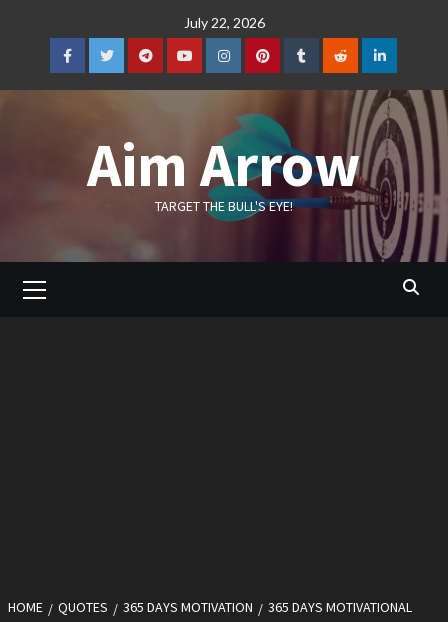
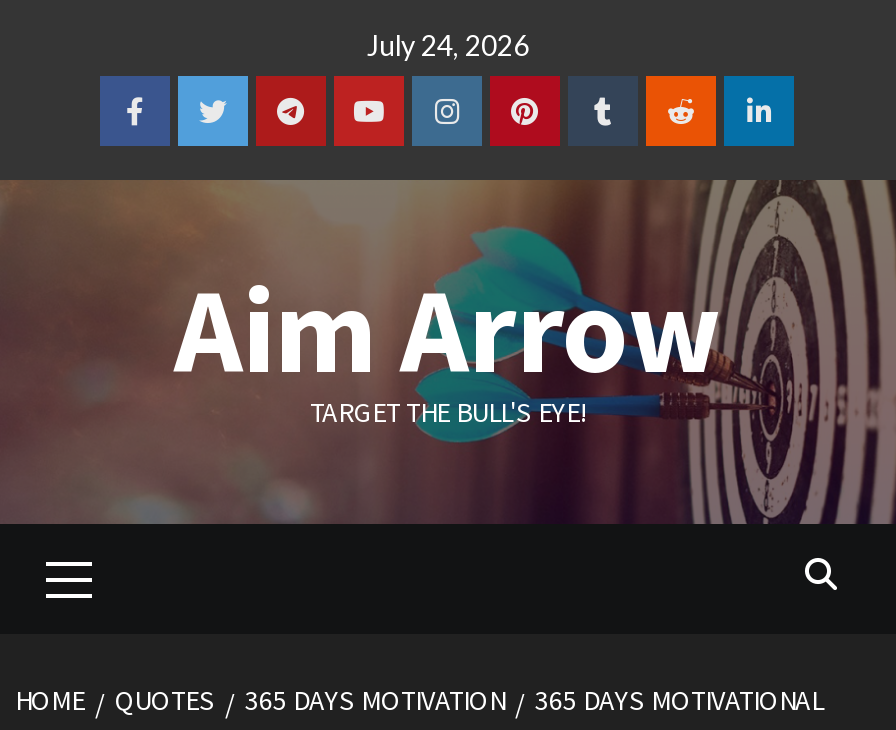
[183,14,264,31] July 22, 2026 -> [367,28,529,62] July 24, 2026

